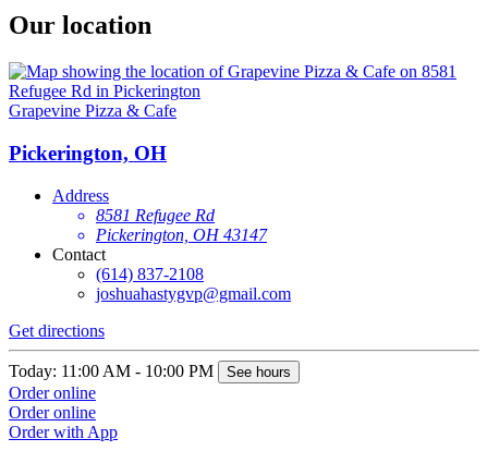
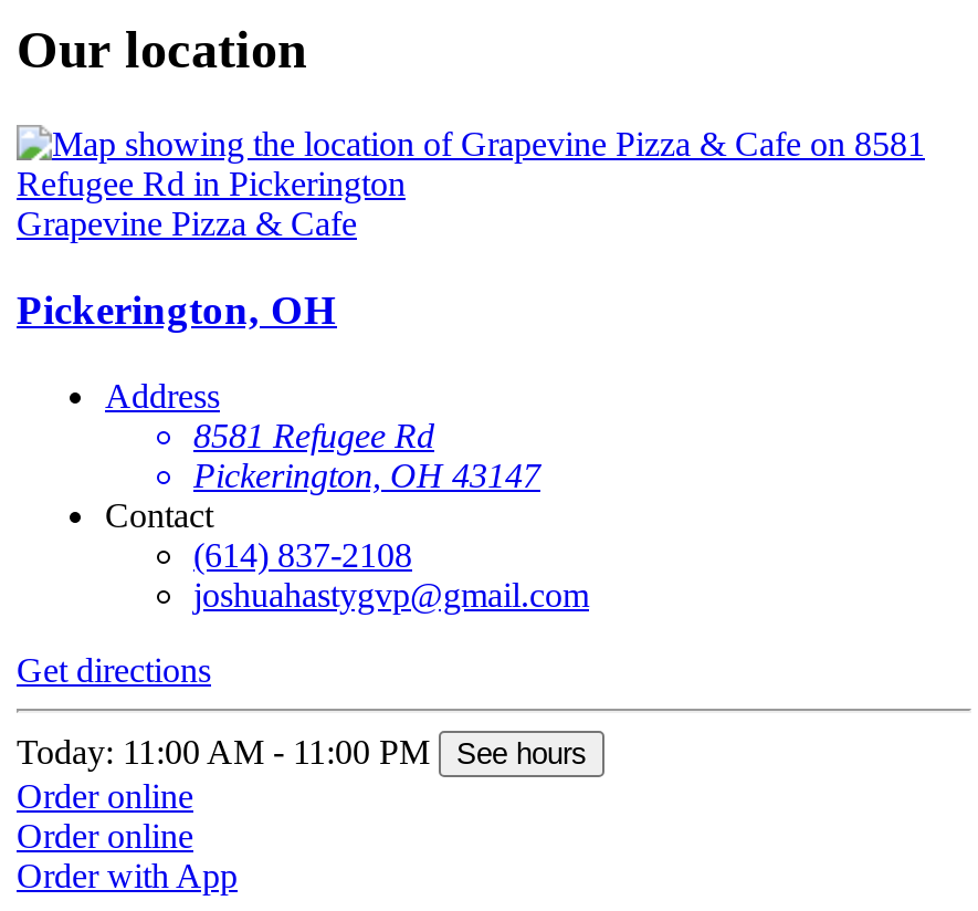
[9,361,291,380] Today: 11:00 AM - 10:00 PM See hours -> [17,733,587,770] Today: 11:00 AM - 11:00 PM See hours

